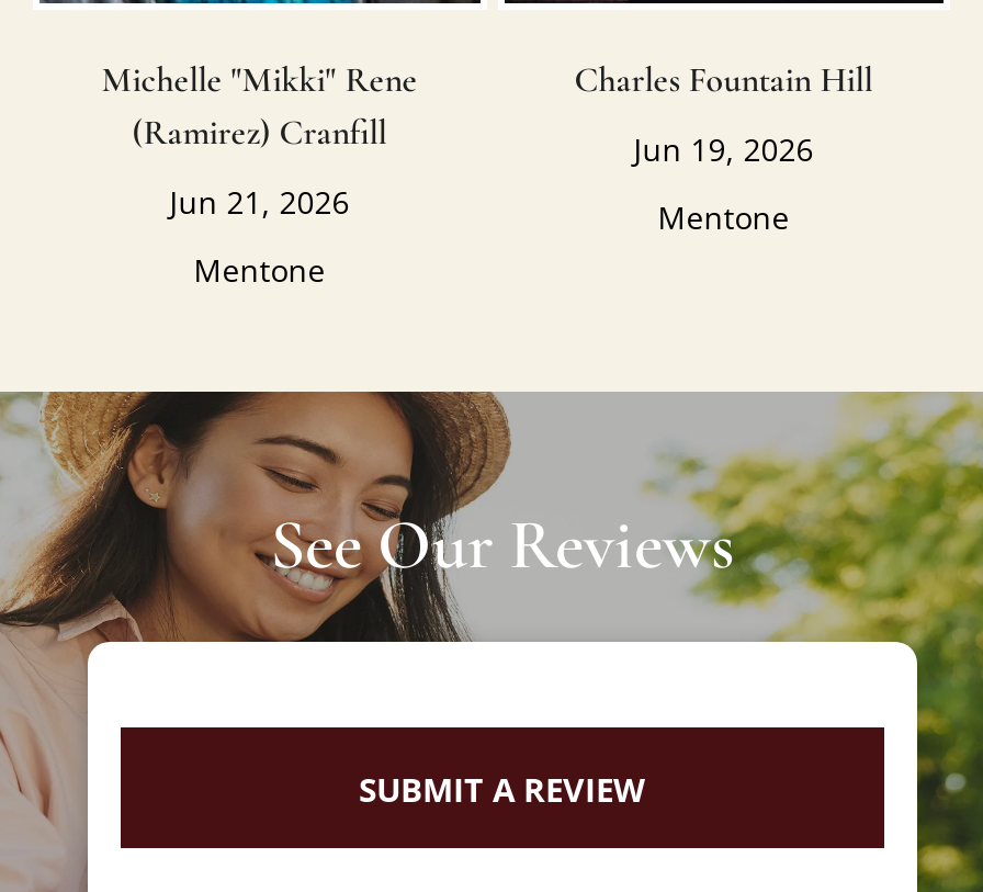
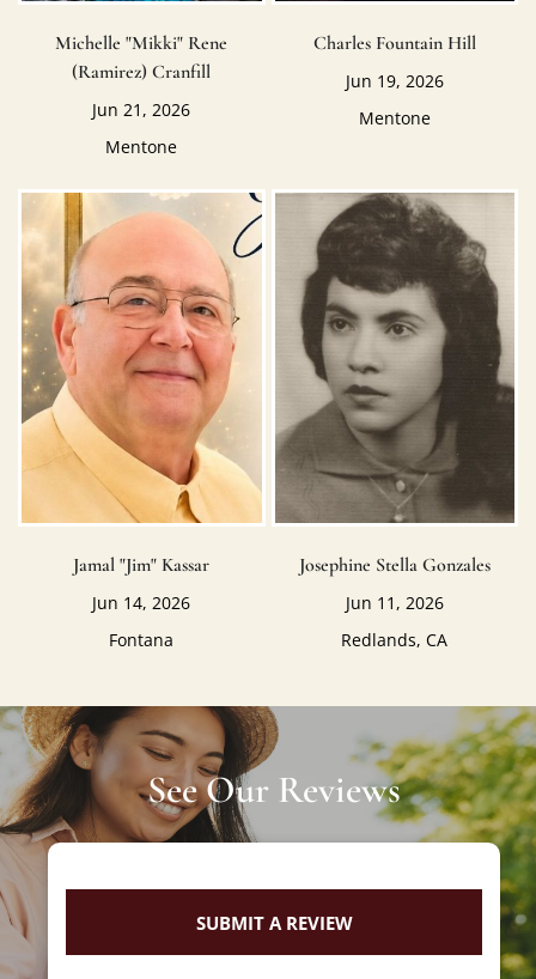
none -> [22,191,262,650] [image] | Jamal "Jim" Kassar | Jun 14, 2026 | Fontana
none -> [275,191,516,650] [image] | Josephine Stella Gonzales | Jun 11, 2026 | Redlands, CA

